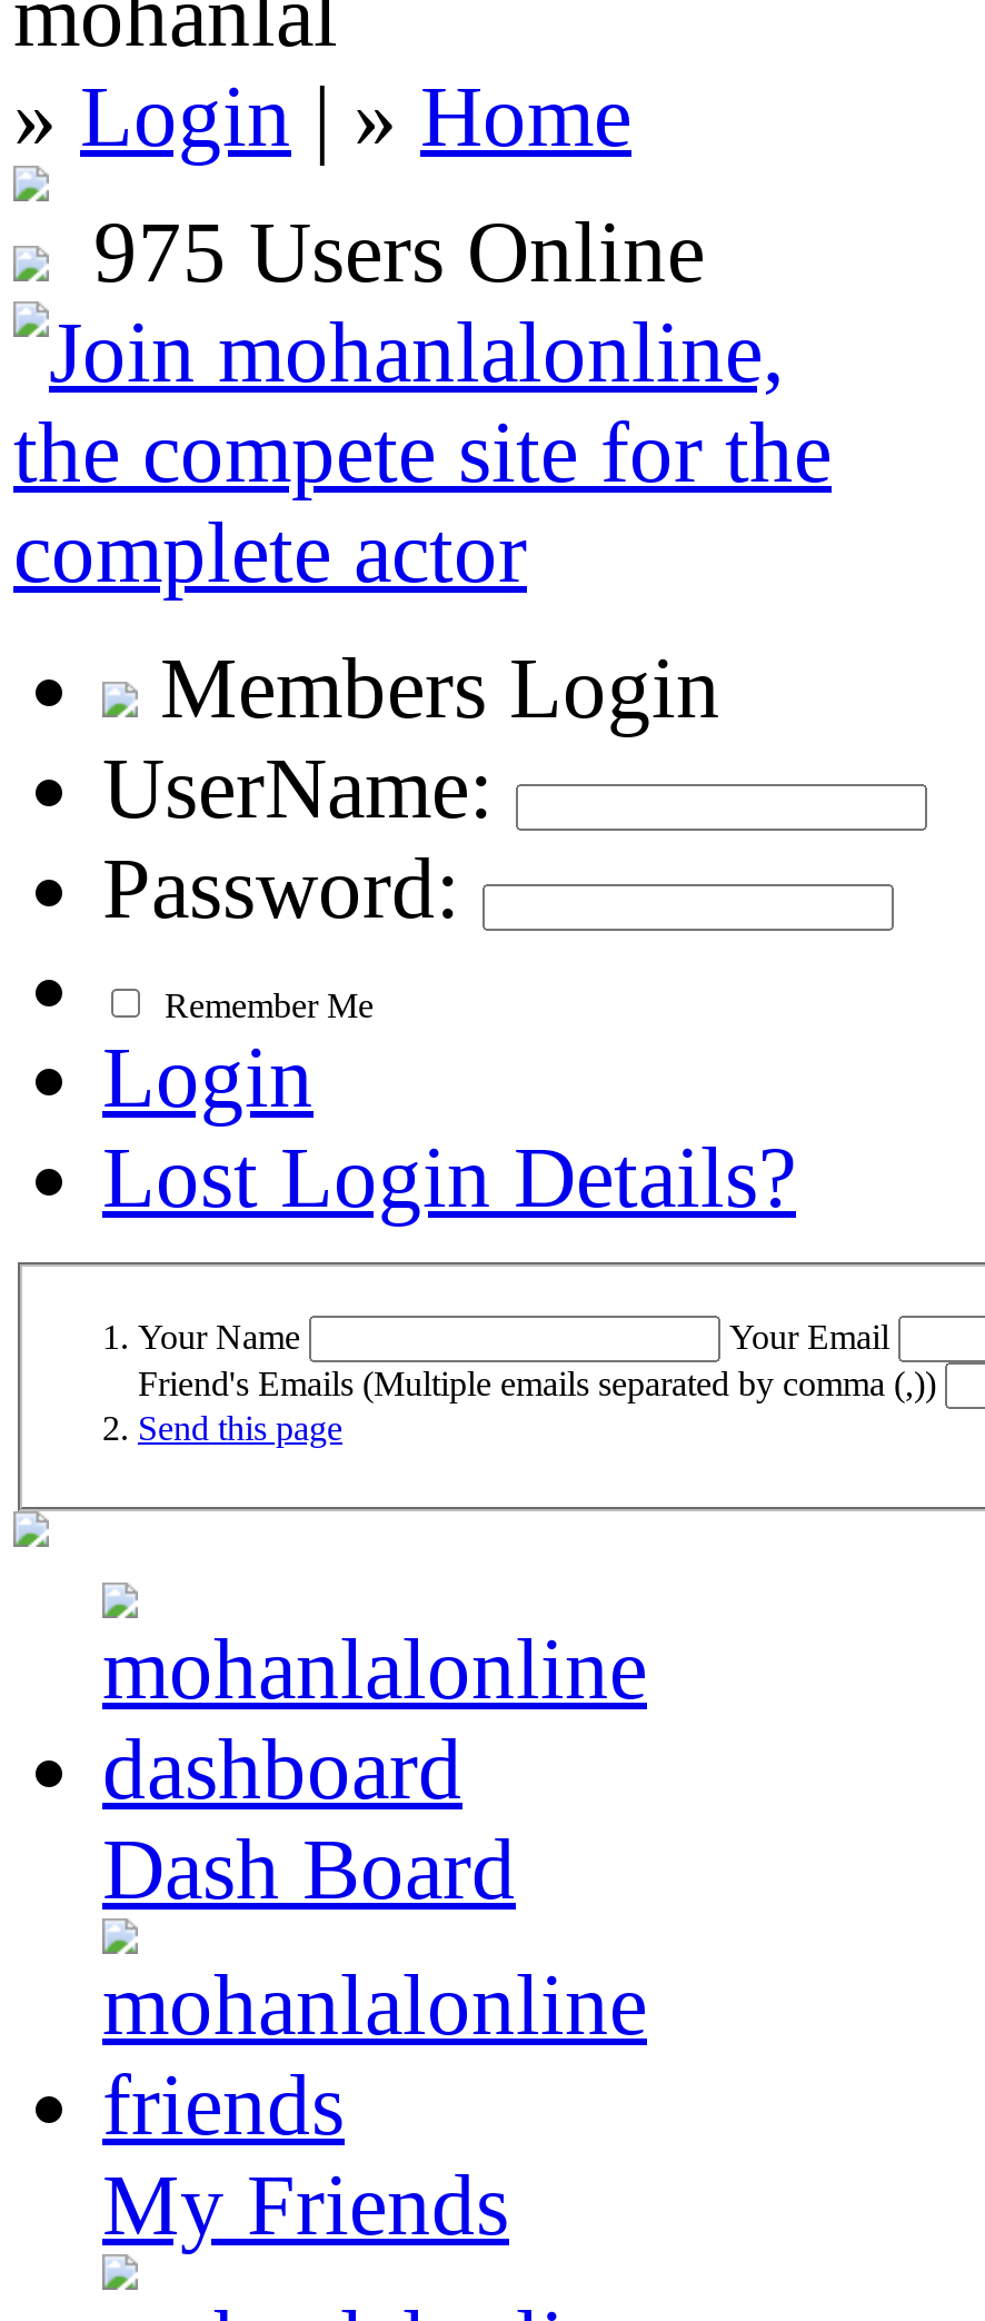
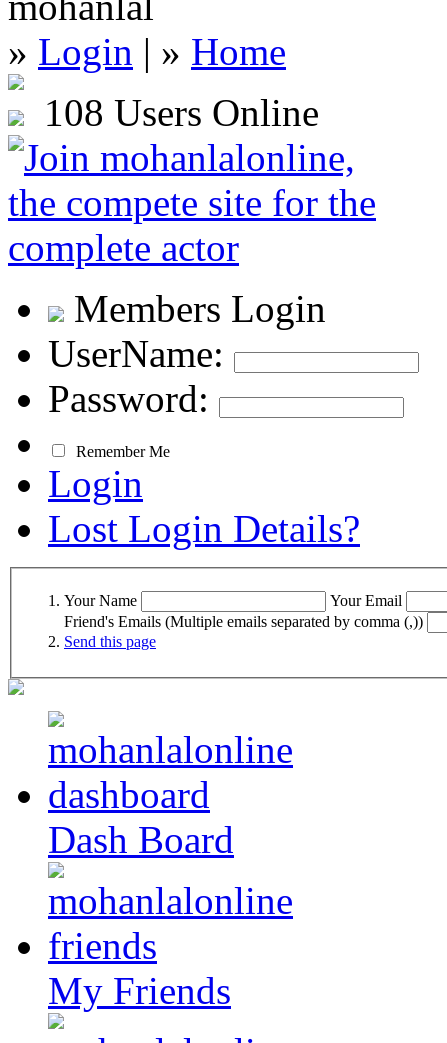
[49,204,705,299] 975 Users Online -> [24,91,319,134] 108 Users Online

